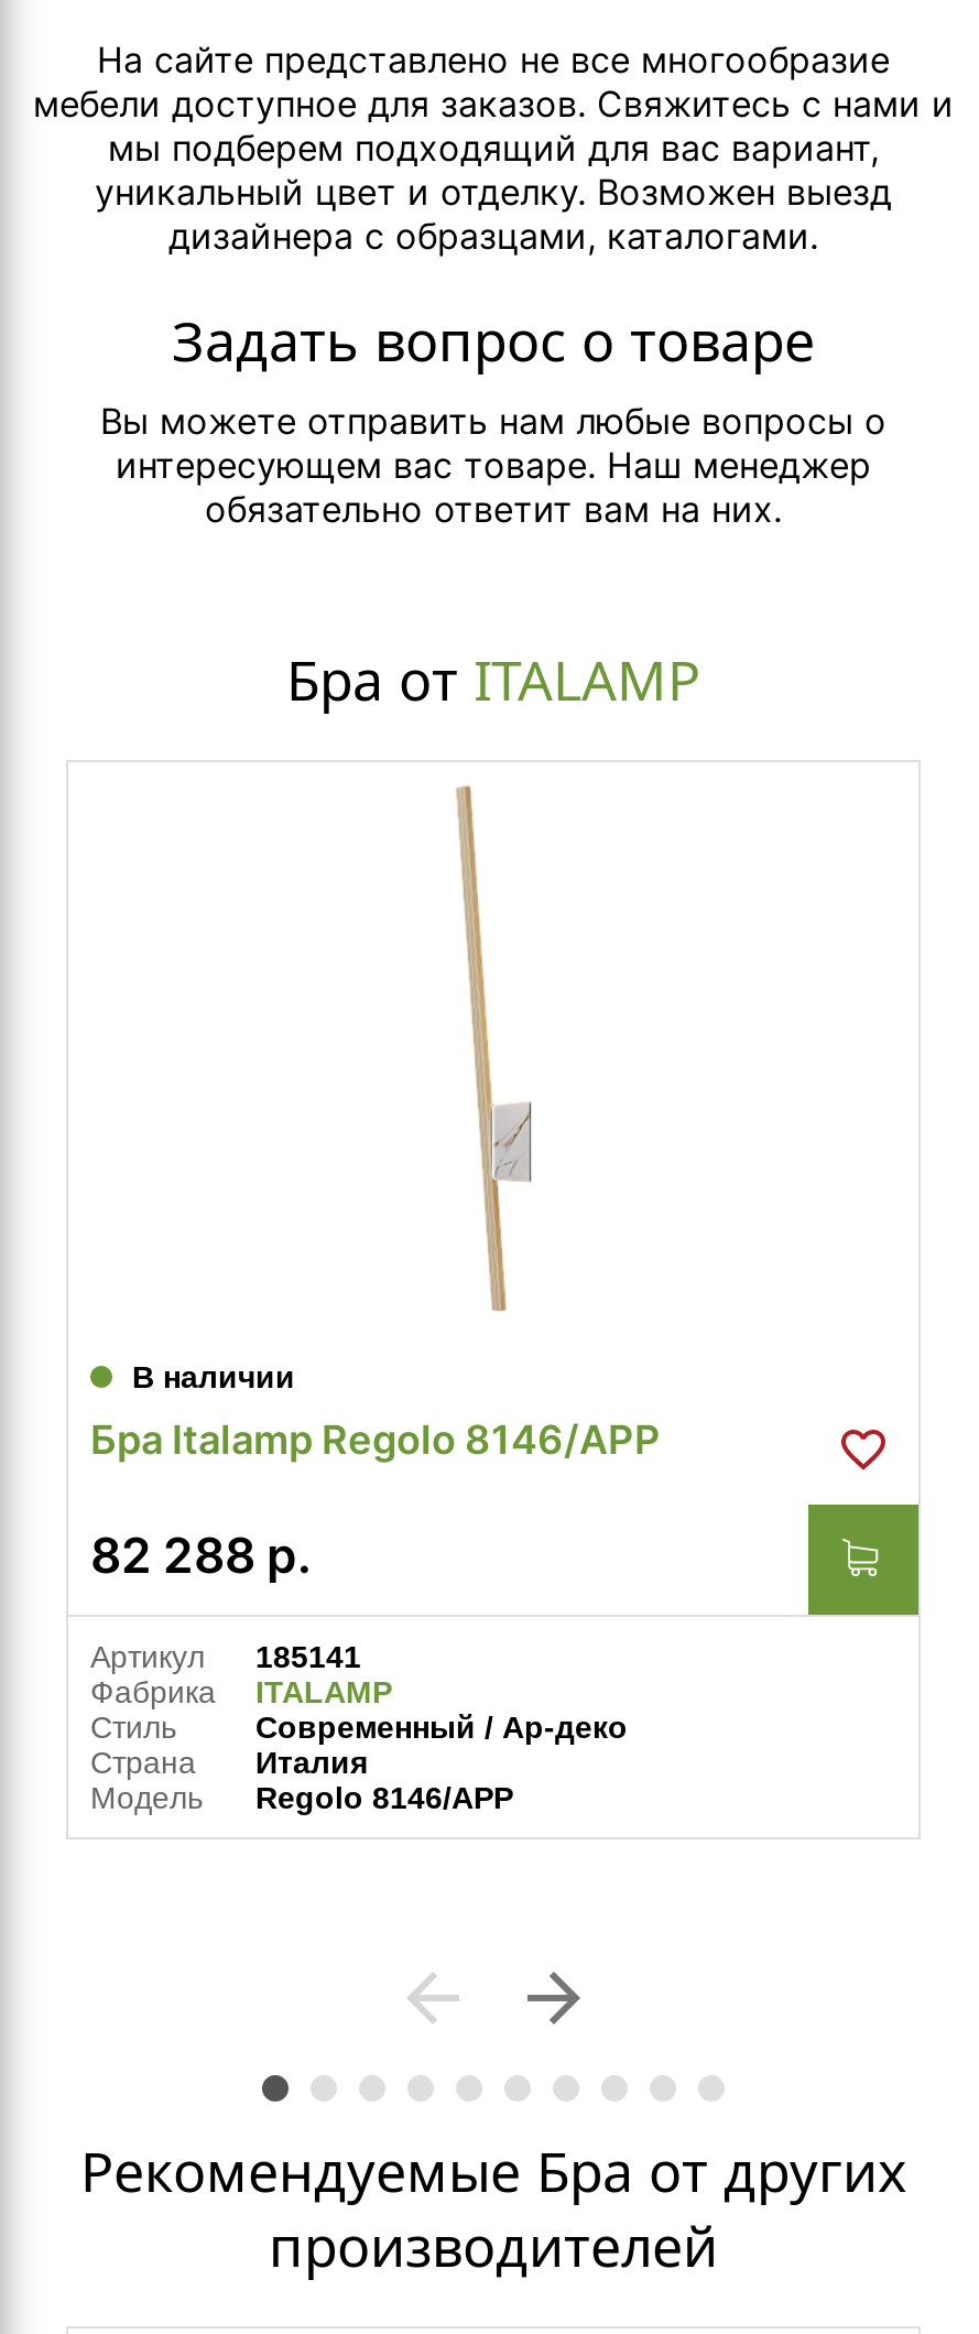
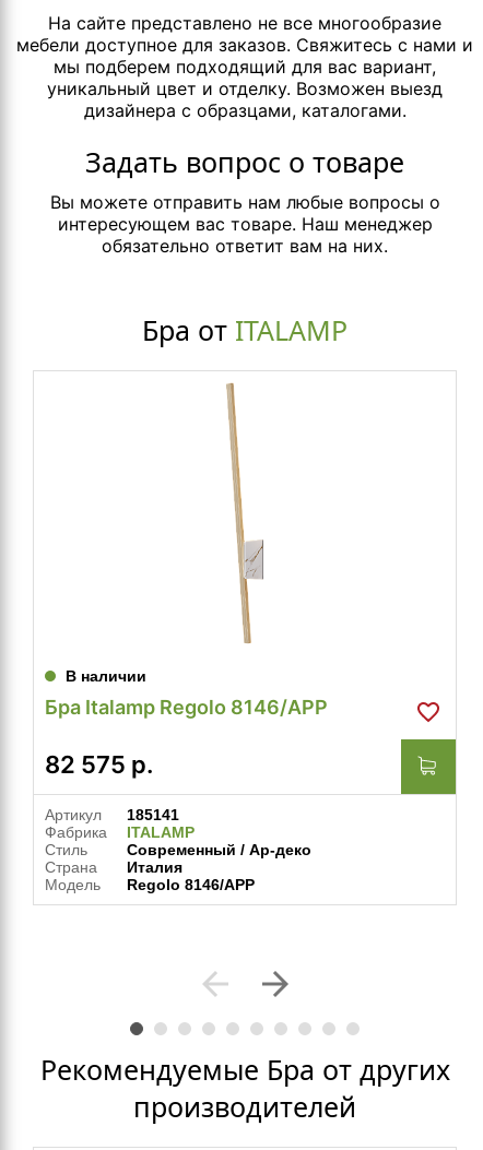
[90,1527,311,1584] 82 288 р. -> [45,750,153,779] 82 575 р.

